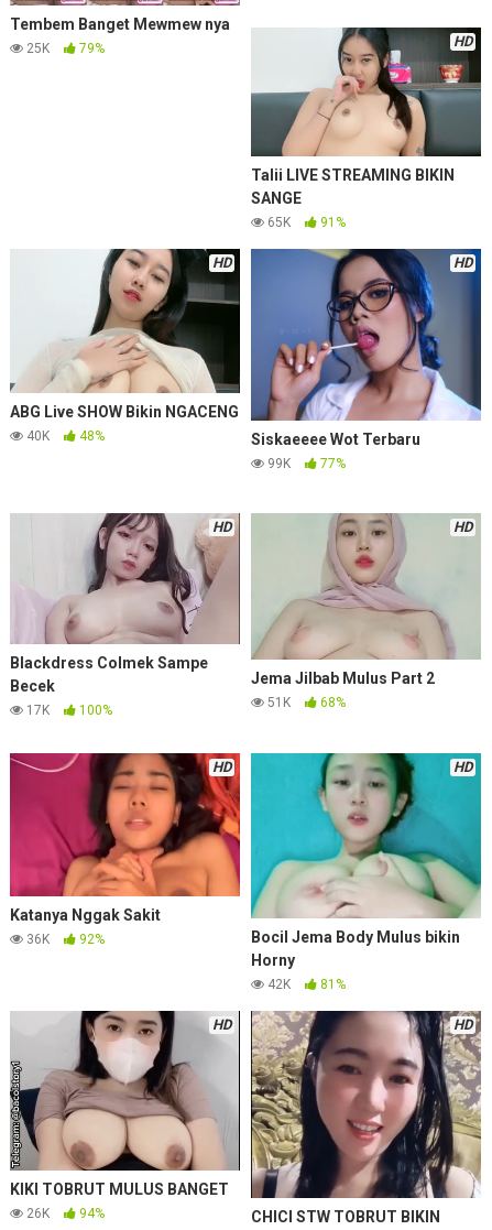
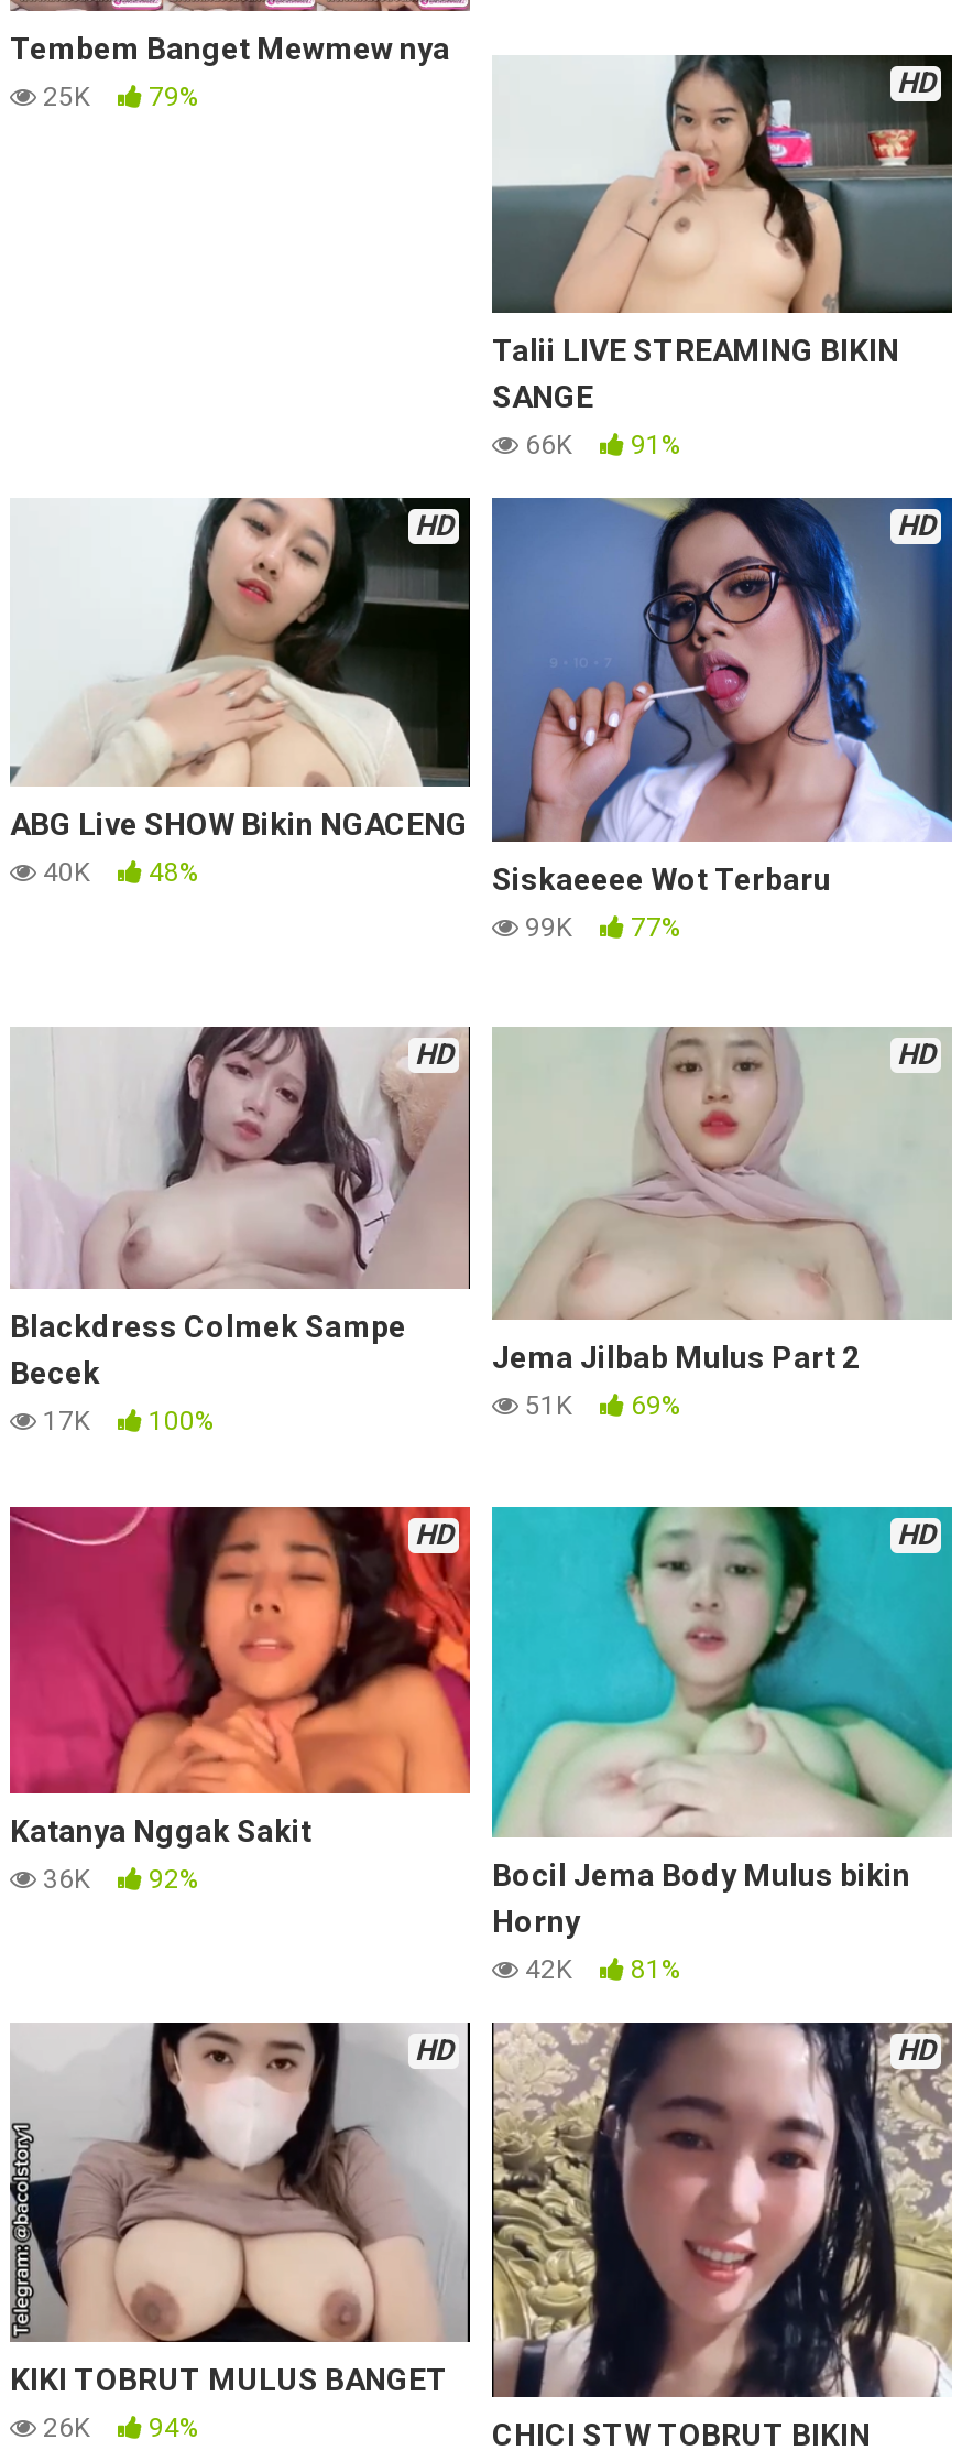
[264,214,346,230] 65K 91% -> [518,429,681,460] 66K 91%
[264,695,346,711] 51K 68% -> [518,1391,681,1422] 51K 69%

